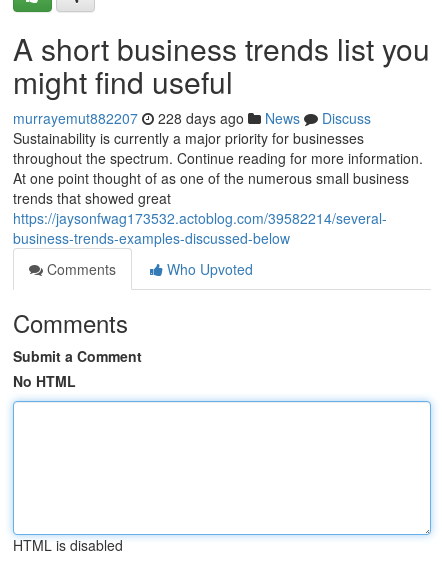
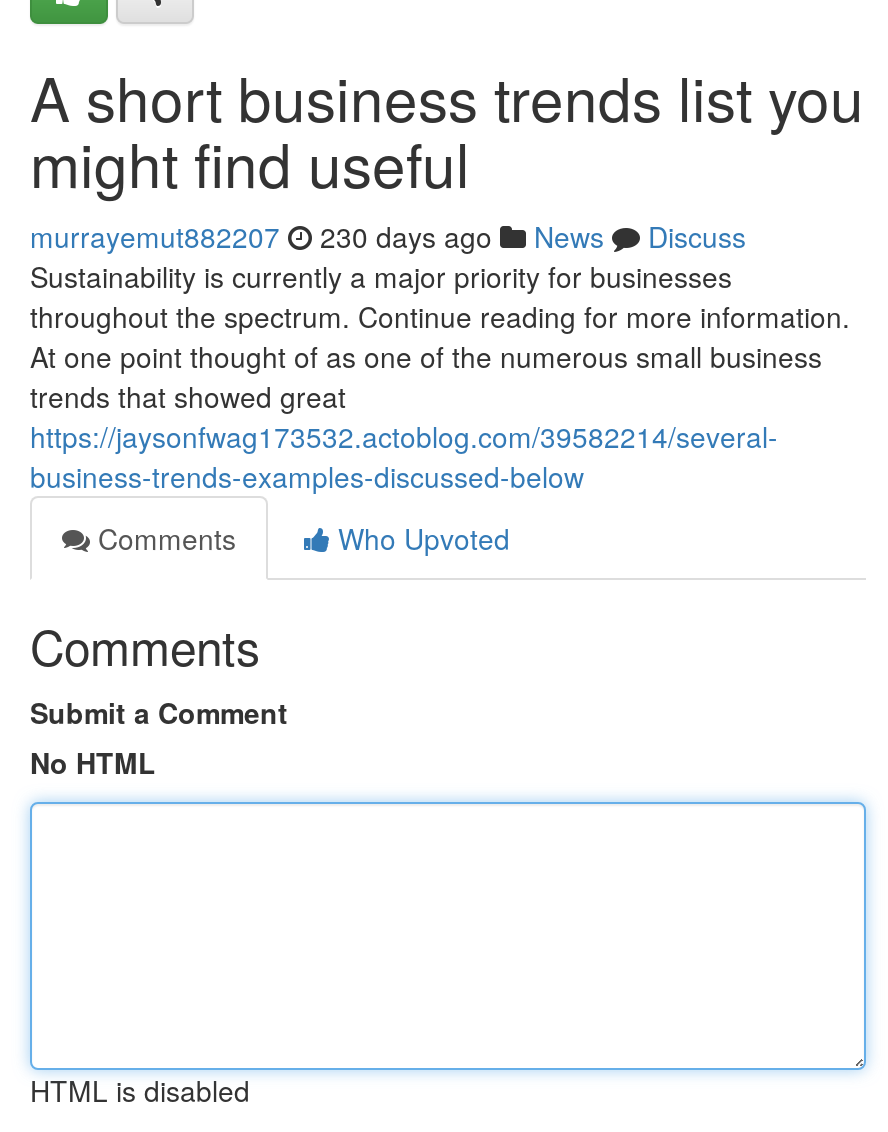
[13,108,371,128] murrayemut882207 228 days ago News Discuss -> [30,216,746,256] murrayemut882207 230 days ago News Discuss

